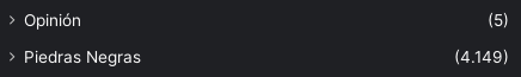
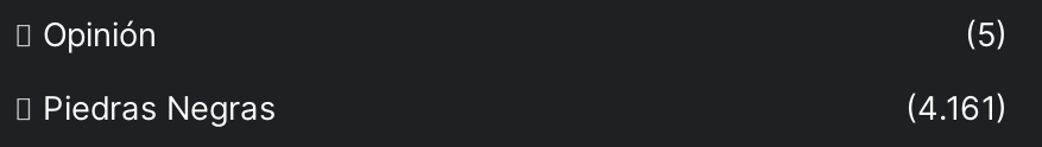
[454,47,509,66] (4.149) -> [905,89,1008,127] (4.161)

